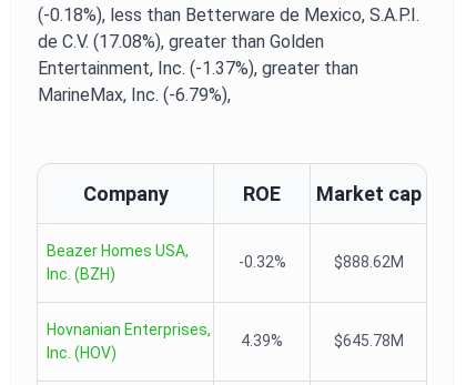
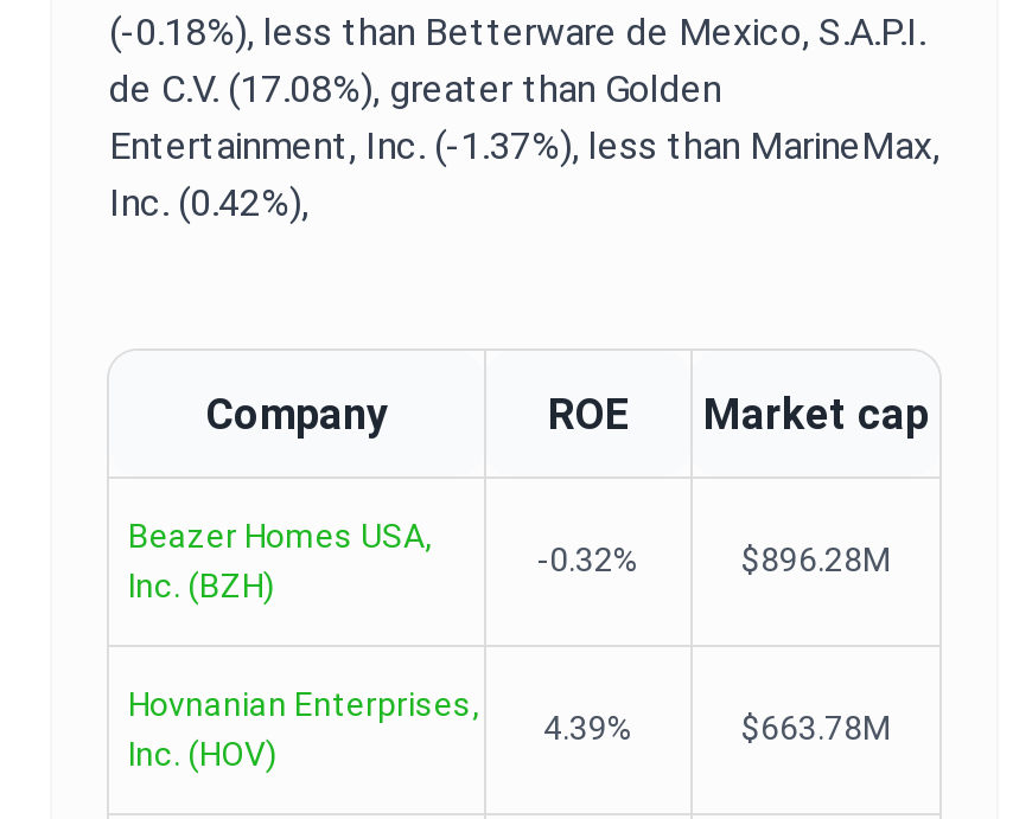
[38,58,358,105] Entertainment, Inc. (-1.37%), greater than | MarineMax, Inc. (-6.79%), -> [109,123,939,225] Entertainment, Inc. (-1.37%), less than MarineMax, | Inc. (0.42%),
[333,253,403,271] $888.62M -> [741,540,891,578] $896.28M
[333,332,403,349] $645.78M -> [741,709,891,747] $663.78M

